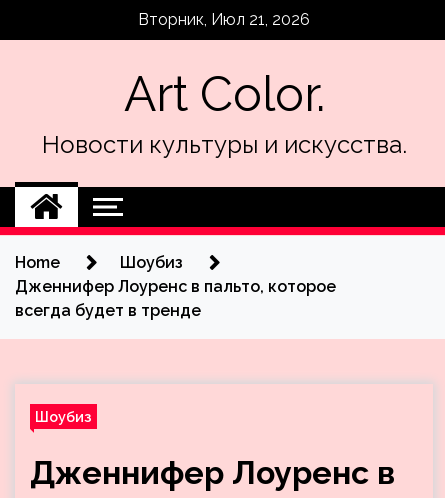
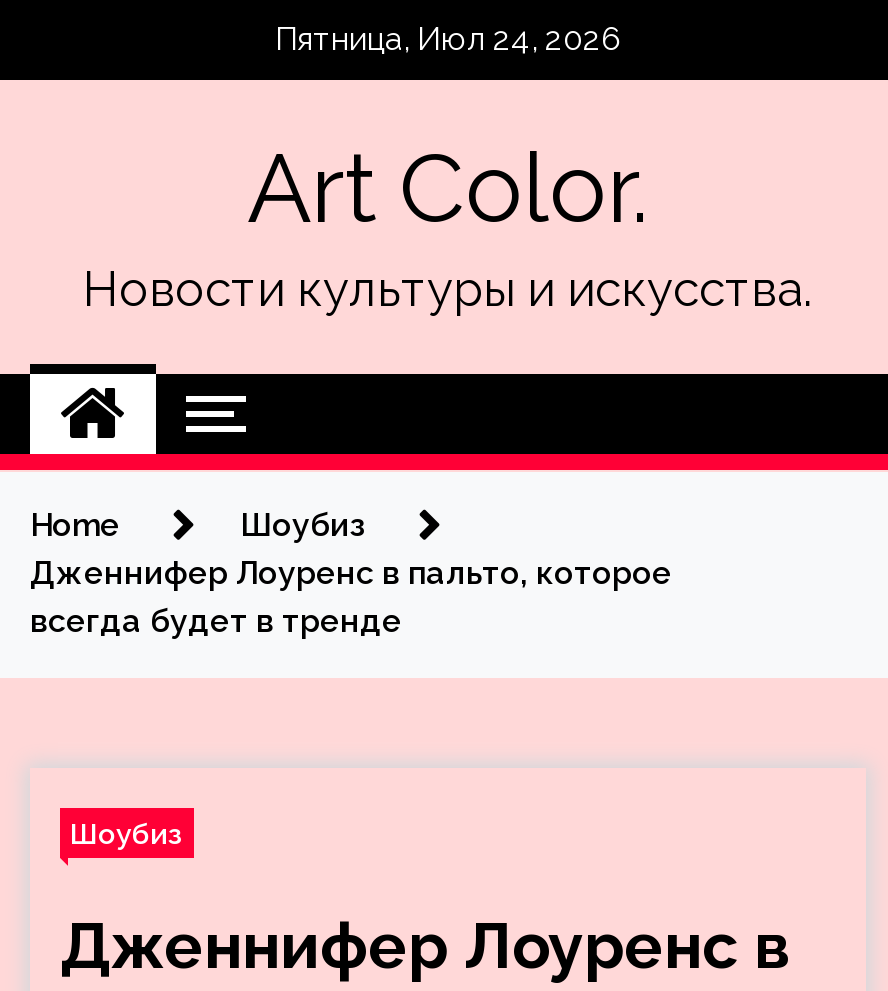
[138,10,310,29] Вторник, Июл 21, 2026 -> [275,20,621,58] Пятница, Июл 24, 2026

